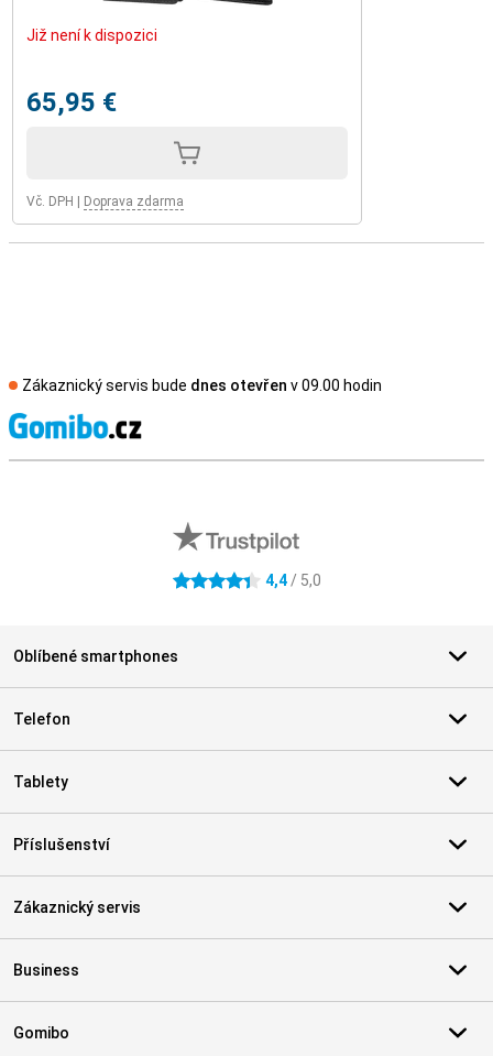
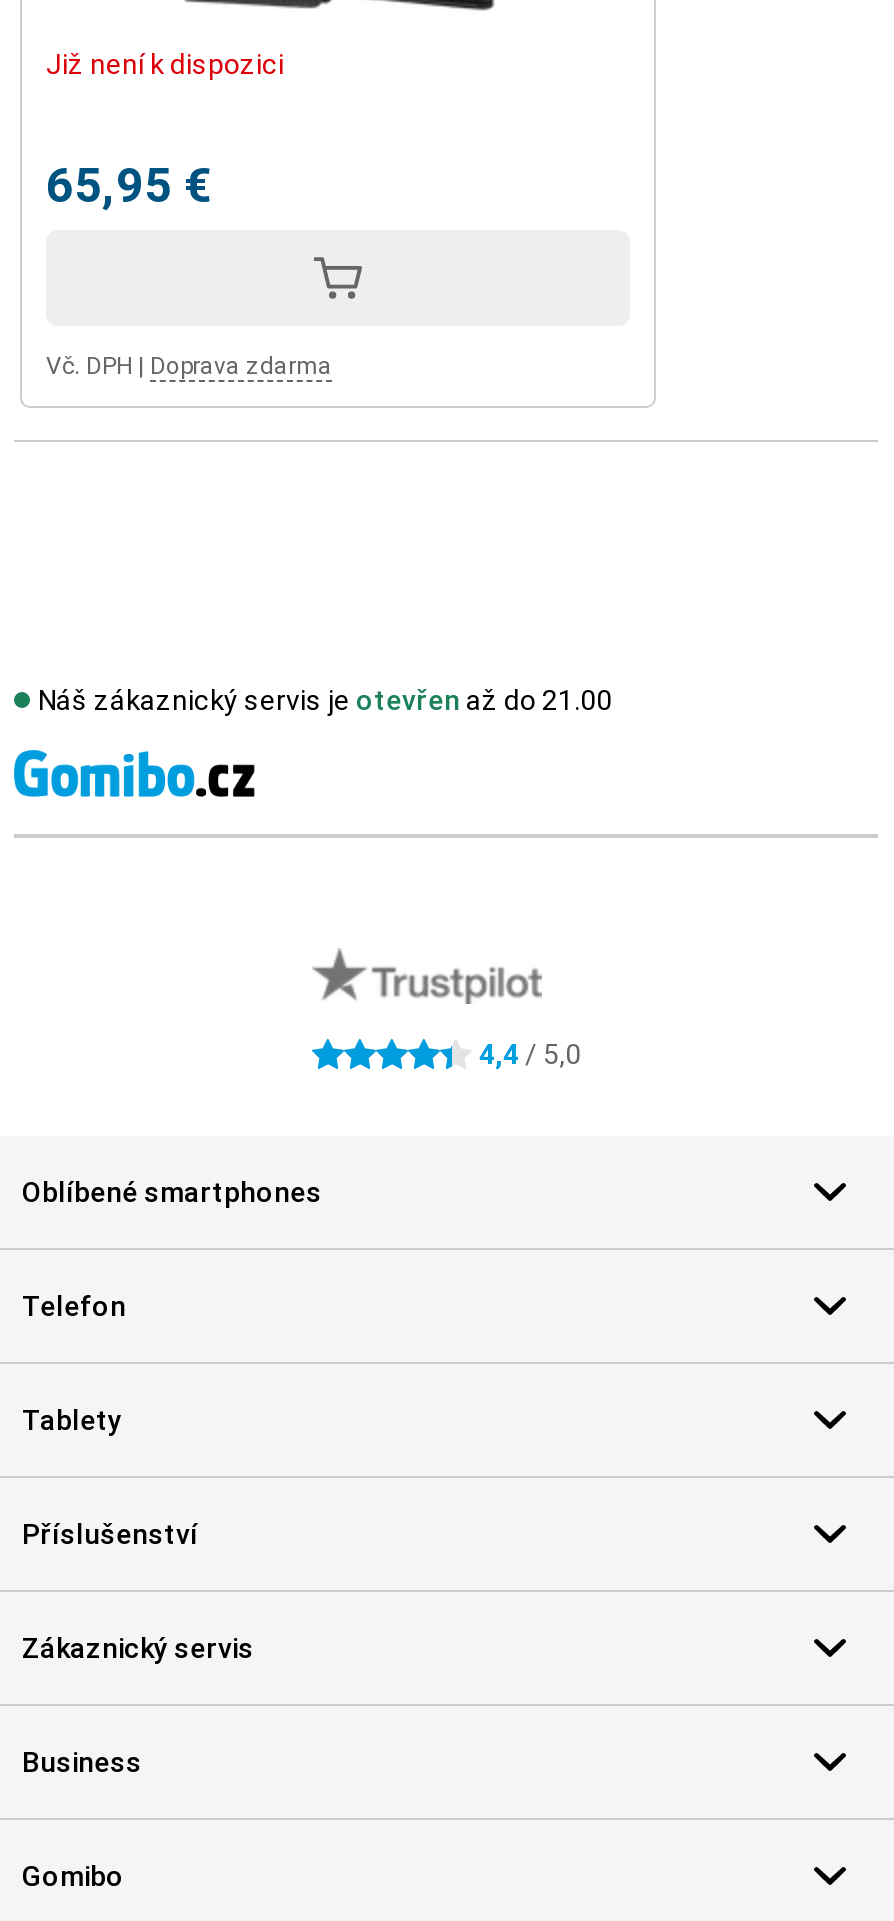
[22,377,382,394] Zákaznický servis bude dnes otevřen v 09.00 hodin -> [38,684,612,716] Náš zákaznický servis je otevřen až do 21.00

